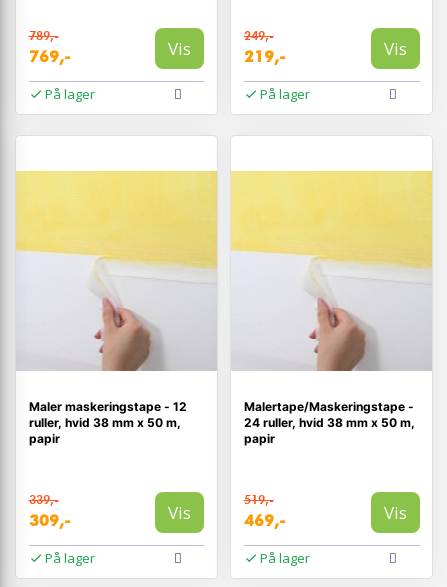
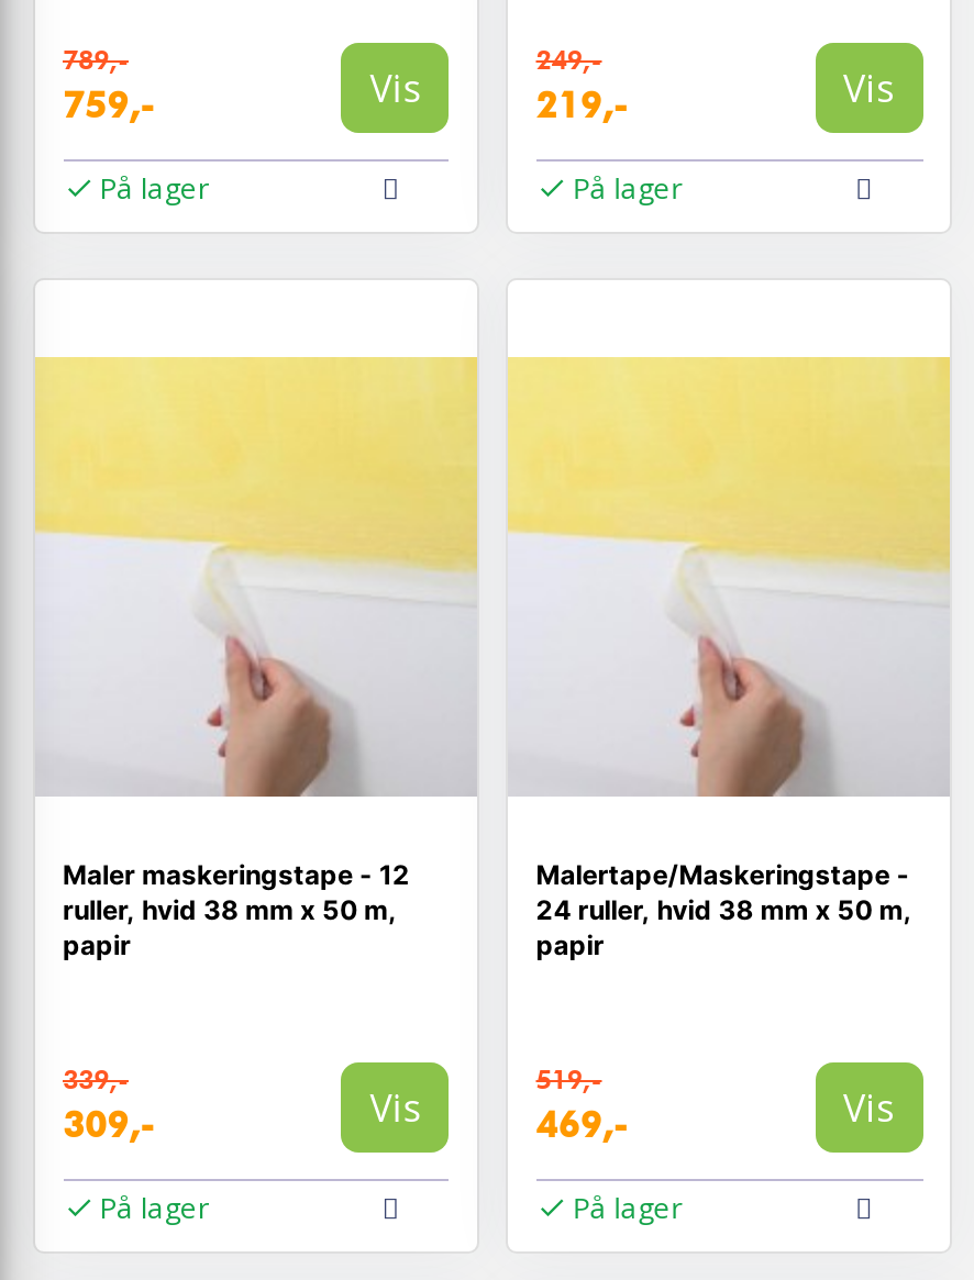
[28,47,70,66] 769,- -> [63,85,155,127] 759,-

